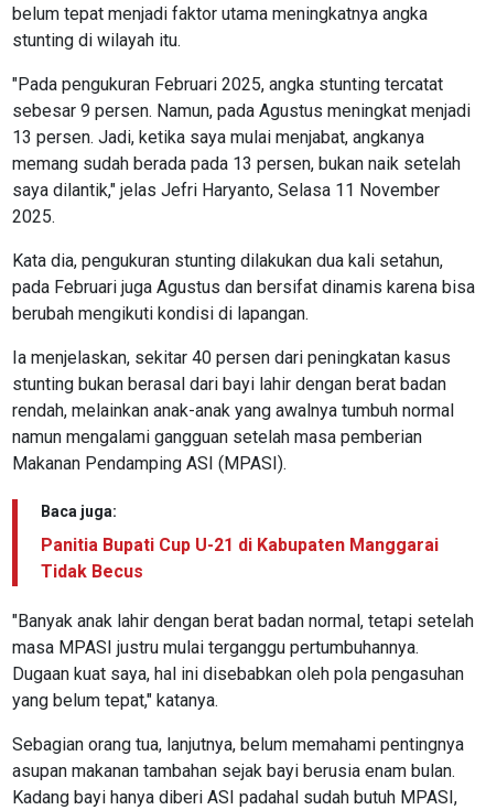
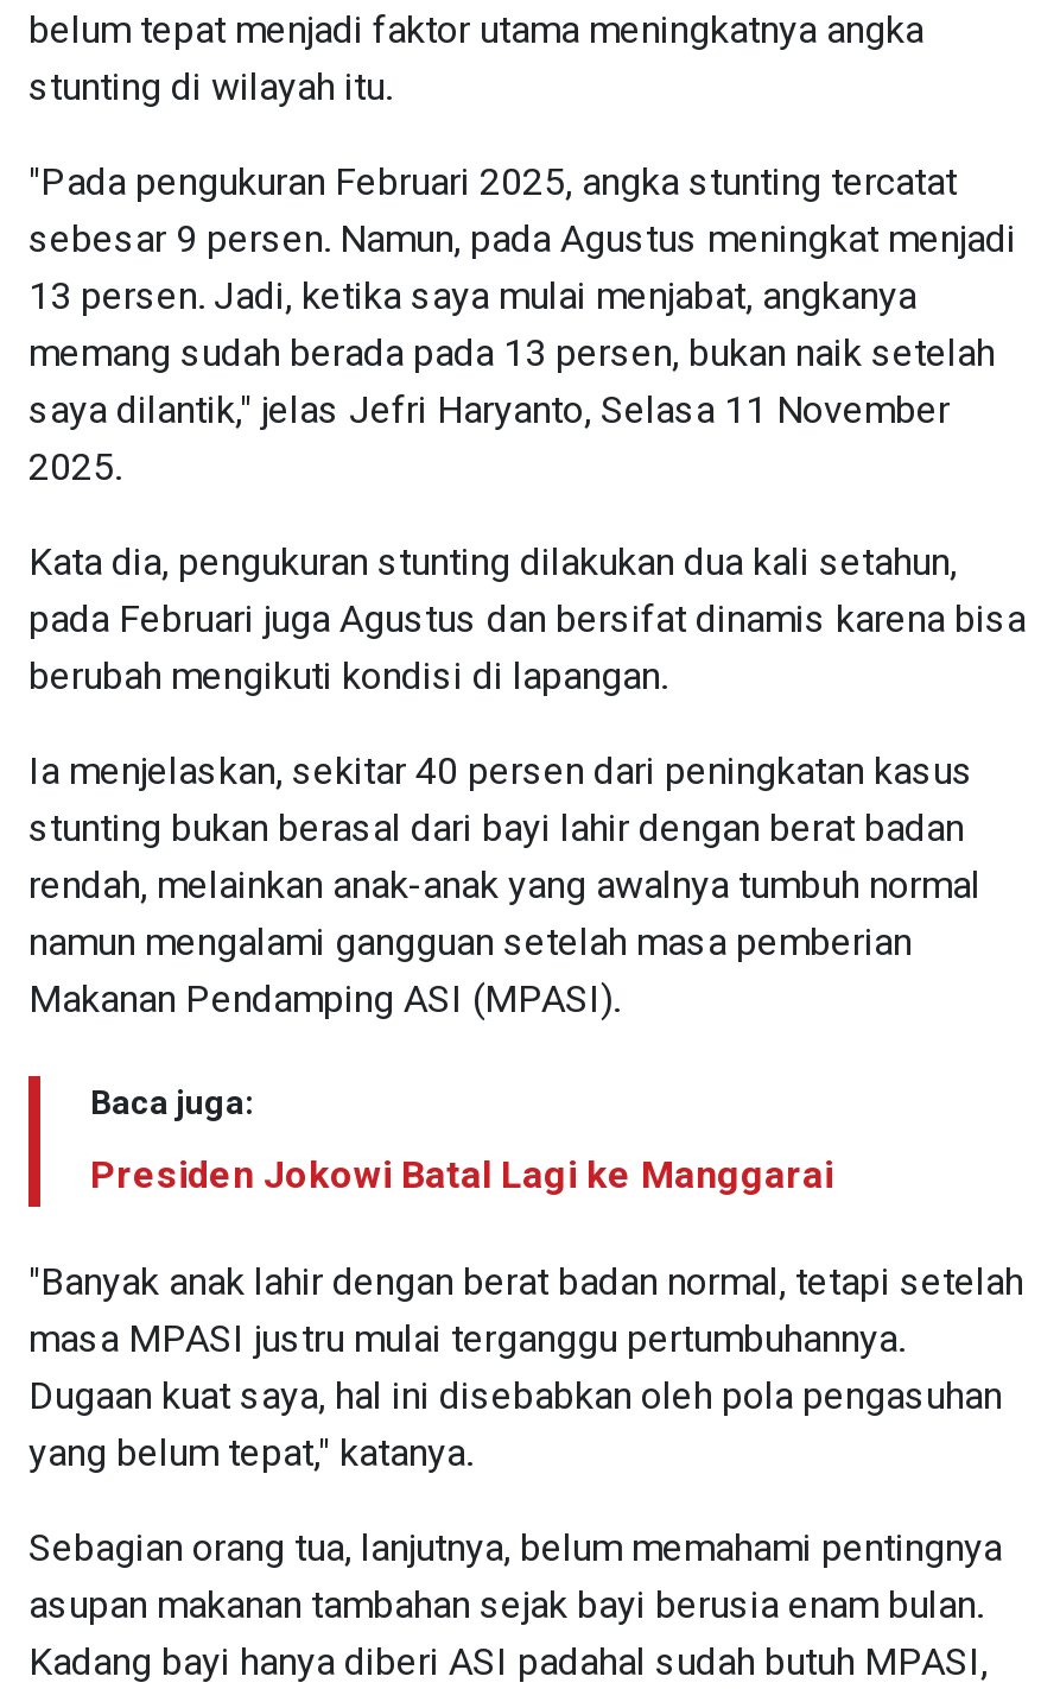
[41,534,439,582] Panitia Bupati Cup U-21 di Kabupaten Manggarai | Tidak Becus -> [90,1152,833,1197] Presiden Jokowi Batal Lagi ke Manggarai

